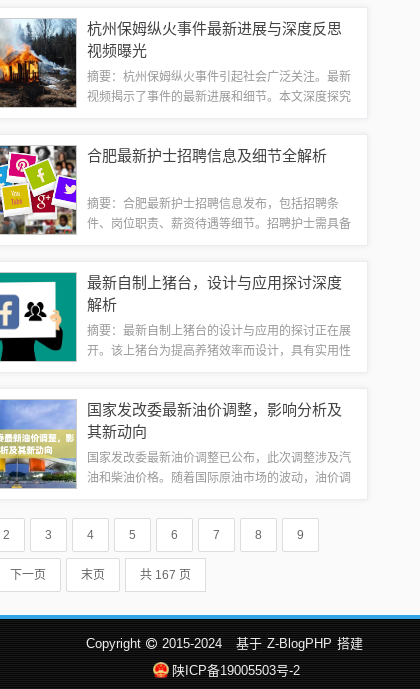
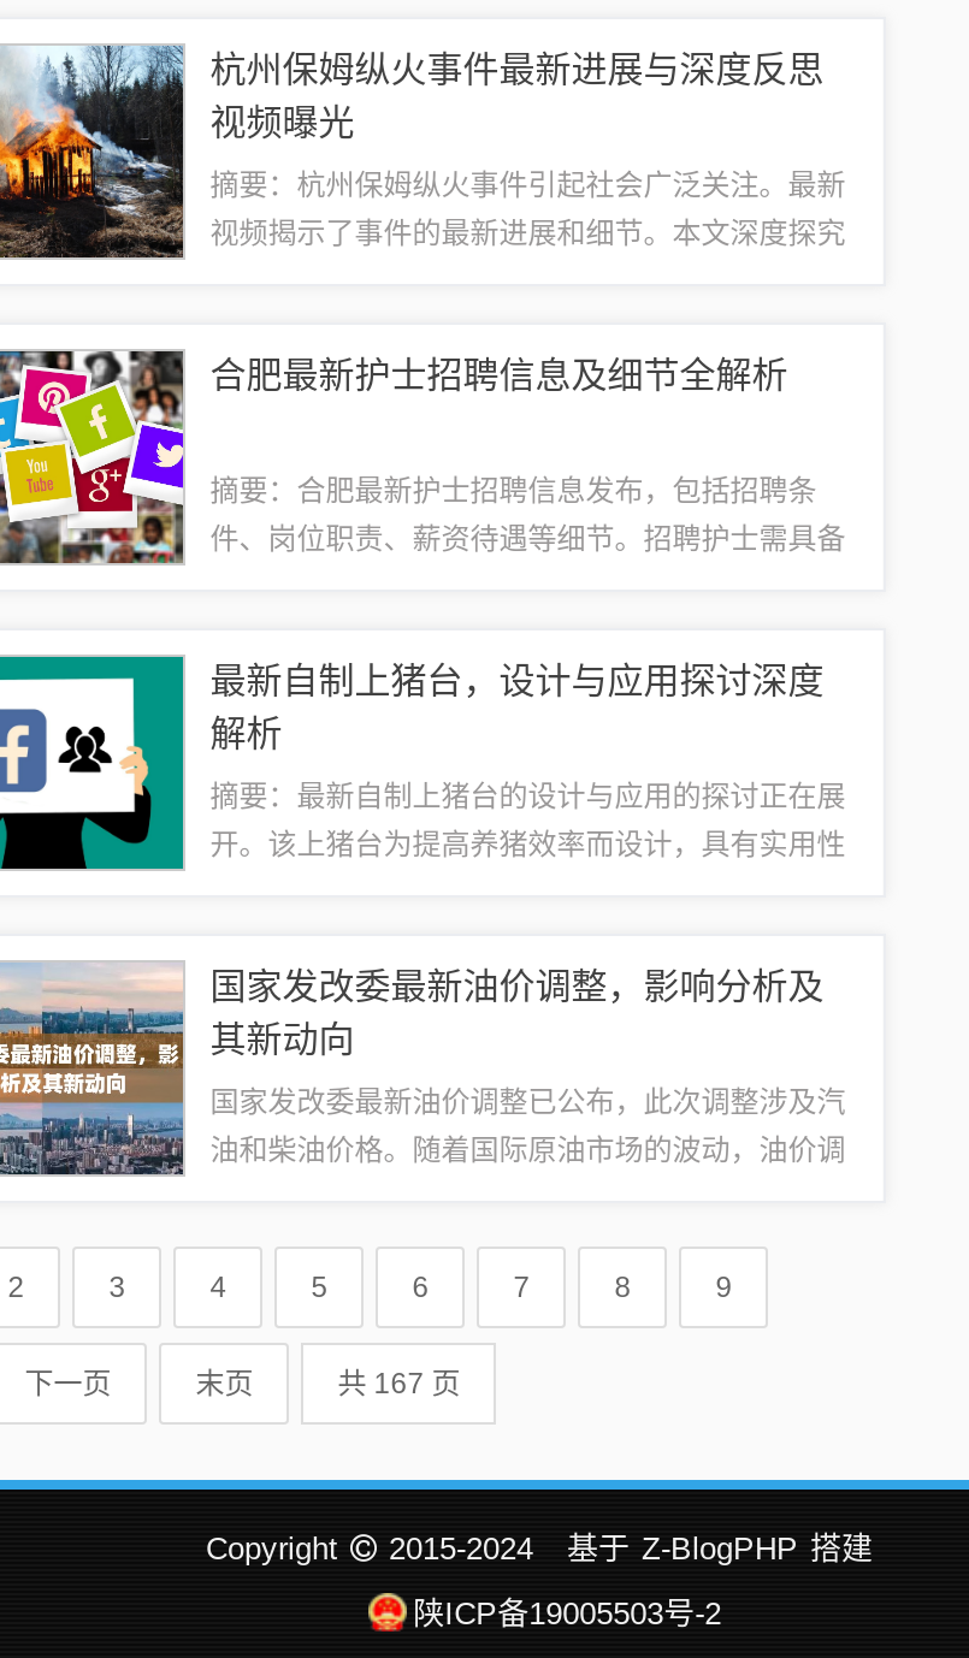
[3,400,77,489] [image] -> [7,965,183,1177] [image]

